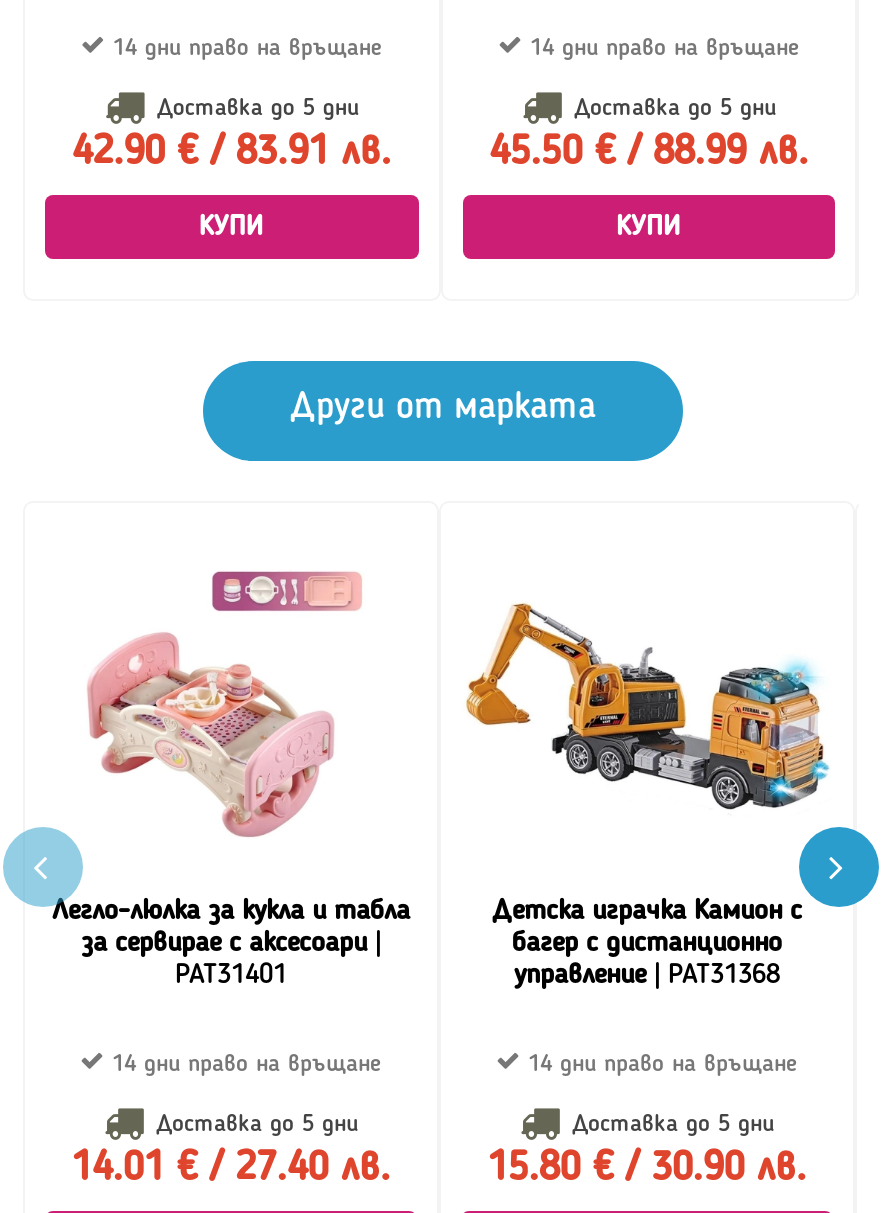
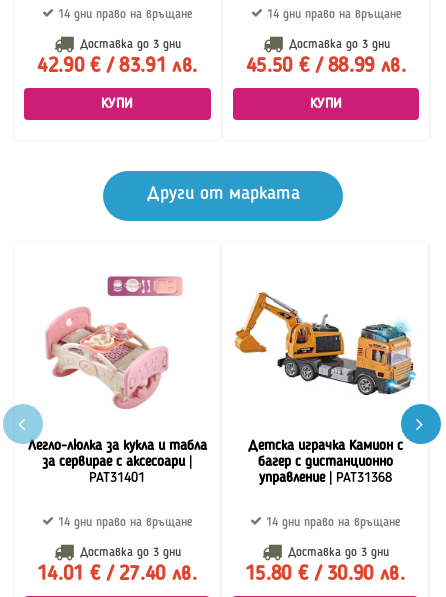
[149,97,359,121] Доставка до 5 дни -> [76,39,181,51] Доставка до 3 дни
[566,97,776,121] Доставка до 5 дни -> [284,39,389,51] Доставка до 3 дни
[148,1114,358,1138] Доставка до 5 дни -> [75,547,180,559] Доставка до 3 дни
[564,1114,774,1138] Доставка до 5 дни -> [283,547,388,559] Доставка до 3 дни

